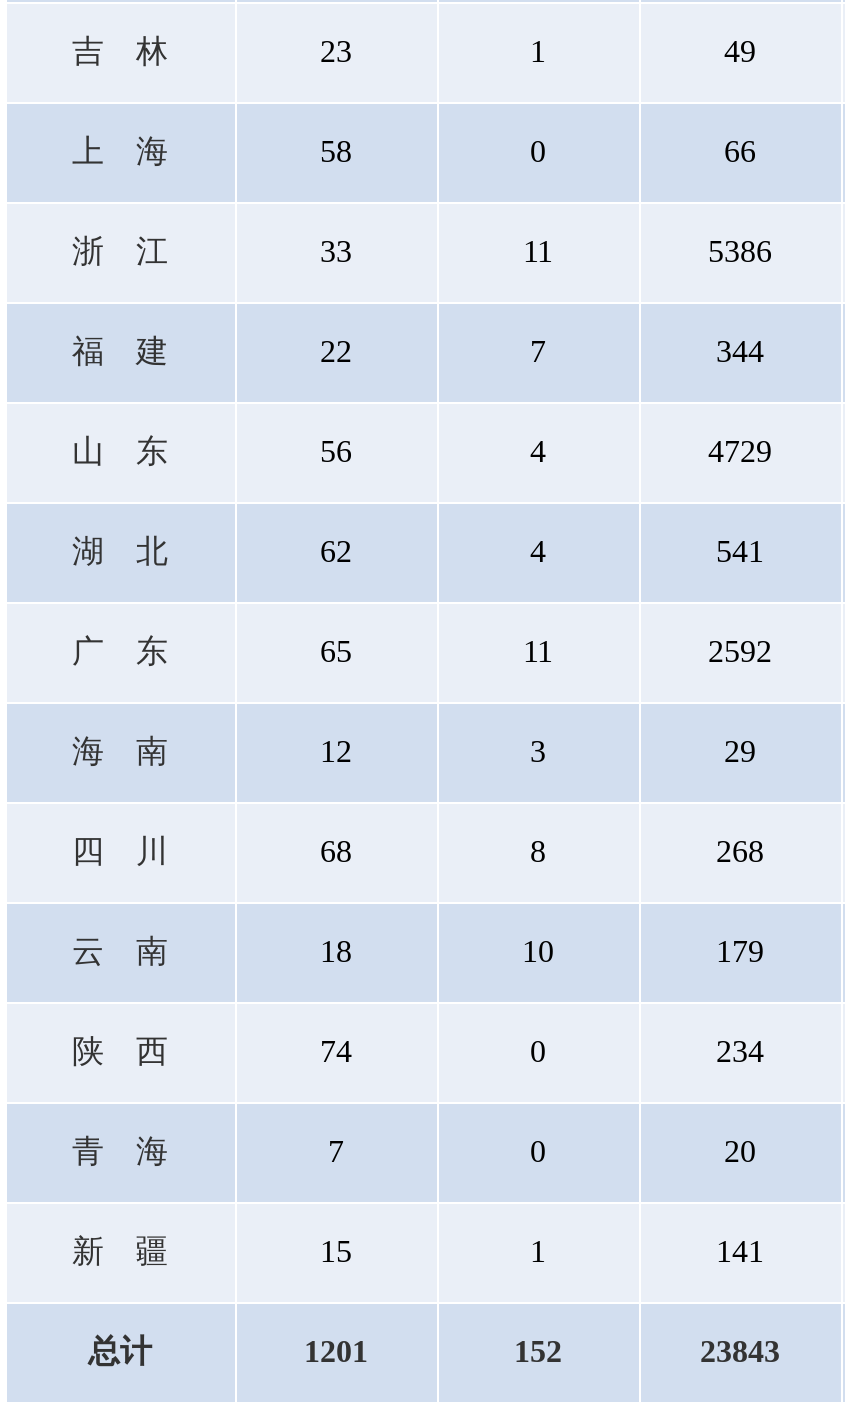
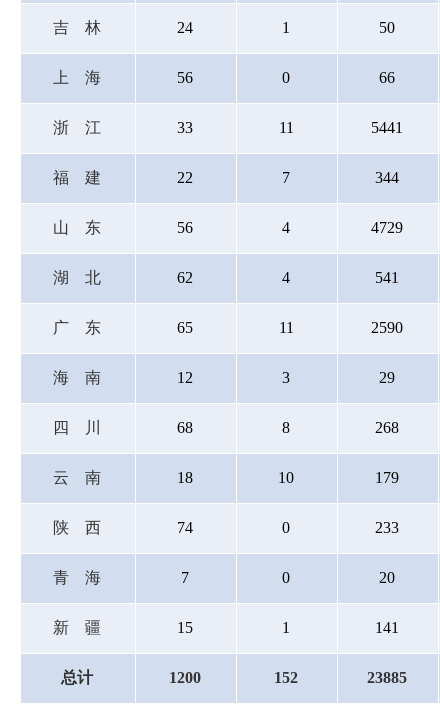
[320,34,352,68] 23 -> [177,19,193,36] 24
[724,34,756,68] 49 -> [379,19,395,36] 50
[320,134,352,168] 58 -> [177,69,193,86] 56
[708,234,772,268] 5386 -> [371,119,403,136] 5441
[708,634,772,668] 2592 -> [371,319,403,336] 2590
[716,1034,764,1068] 234 -> [375,519,399,536] 233
[304,1334,368,1368] 1201 -> [169,669,201,686] 1200
[700,1334,780,1368] 23843 -> [367,669,407,686] 23885

